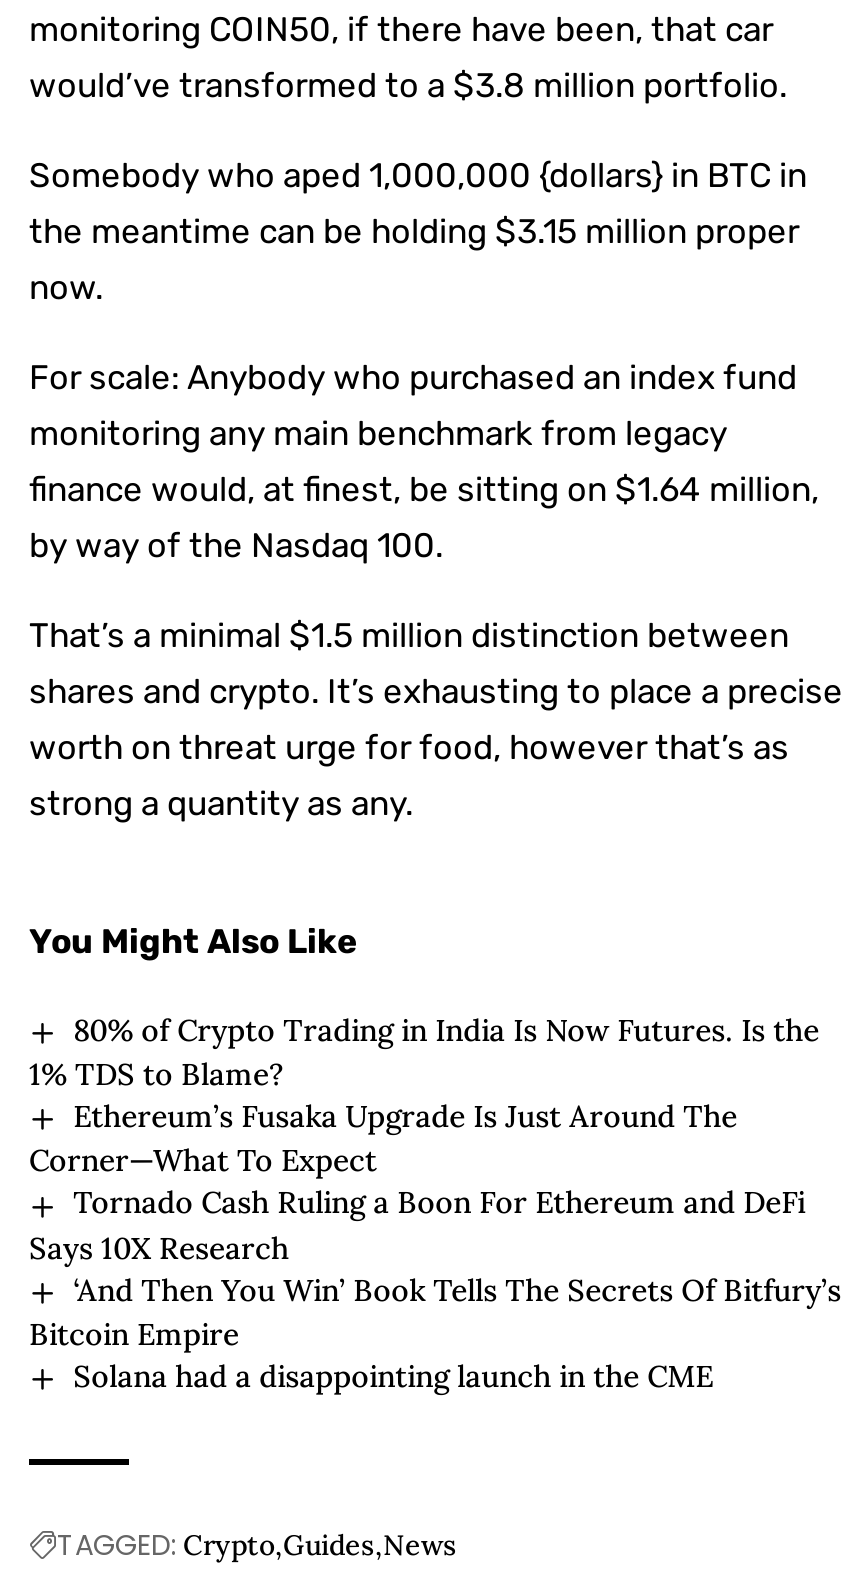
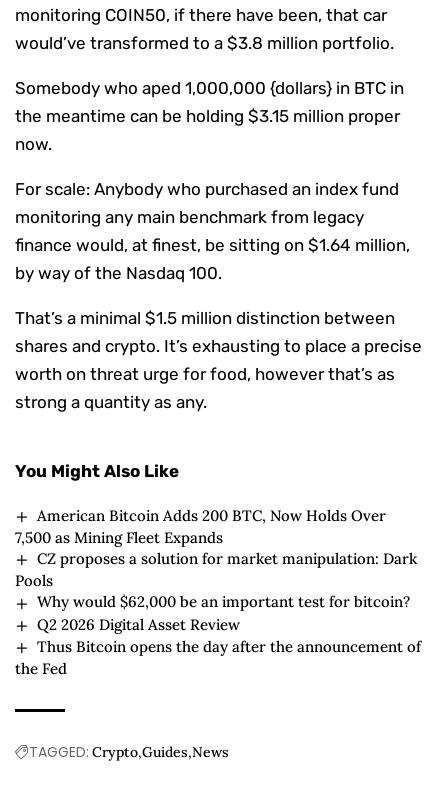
[29,1011,841,1395] 80% of Crypto Trading in India Is Now Futures. Is the | 1% TDS to Blame? | Ethereum’s Fusaka Upgrade Is Just Around The | Corner—What To Expect | Tornado Cash Ruling a Boon For Ethereum and DeFi | Says 10X Research | ‘And Then You Win’ Book Tells The Secrets Of Bitfury’s | Bitcoin Empire | Solana had a disappointing launch in the CME -> [15,506,421,678] American Bitcoin Adds 200 BTC, Now Holds Over | 7,500 as Mining Fleet Expands | CZ proposes a solution for market manipulation: Dark | Pools | Why would $62,000 be an important test for bitcoin? | Q2 2026 Digital Asset Review | Thus Bitcoin opens the day after the announcement of | the Fed

